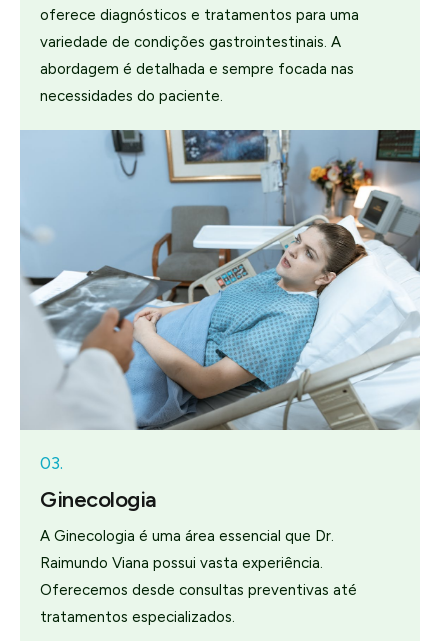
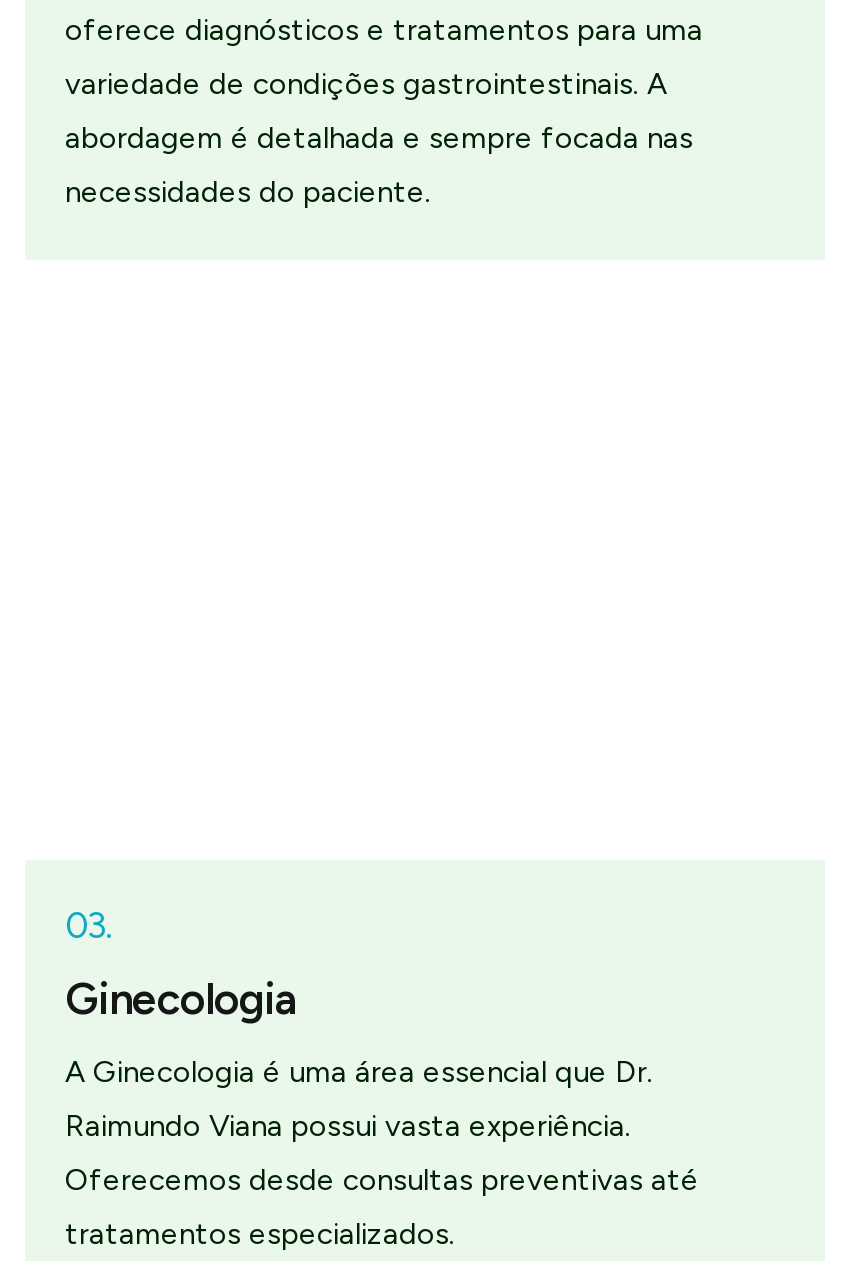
[19,129,421,431] [image] -> none

